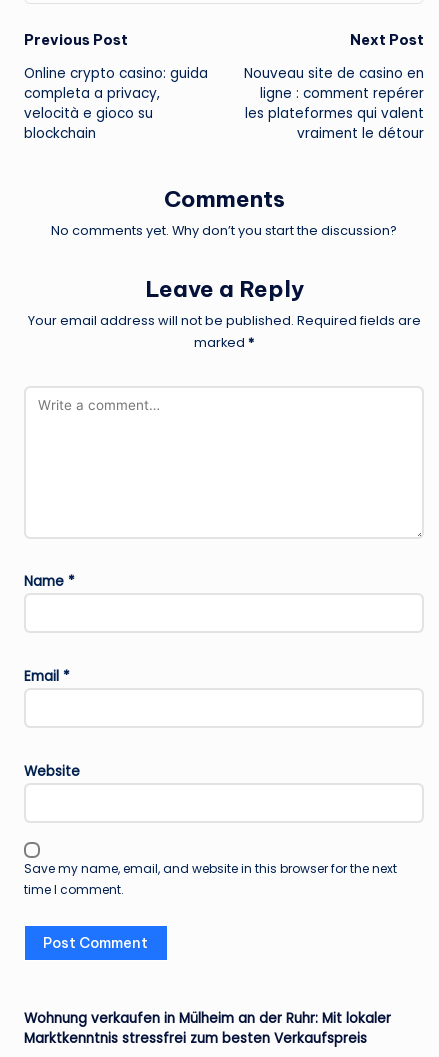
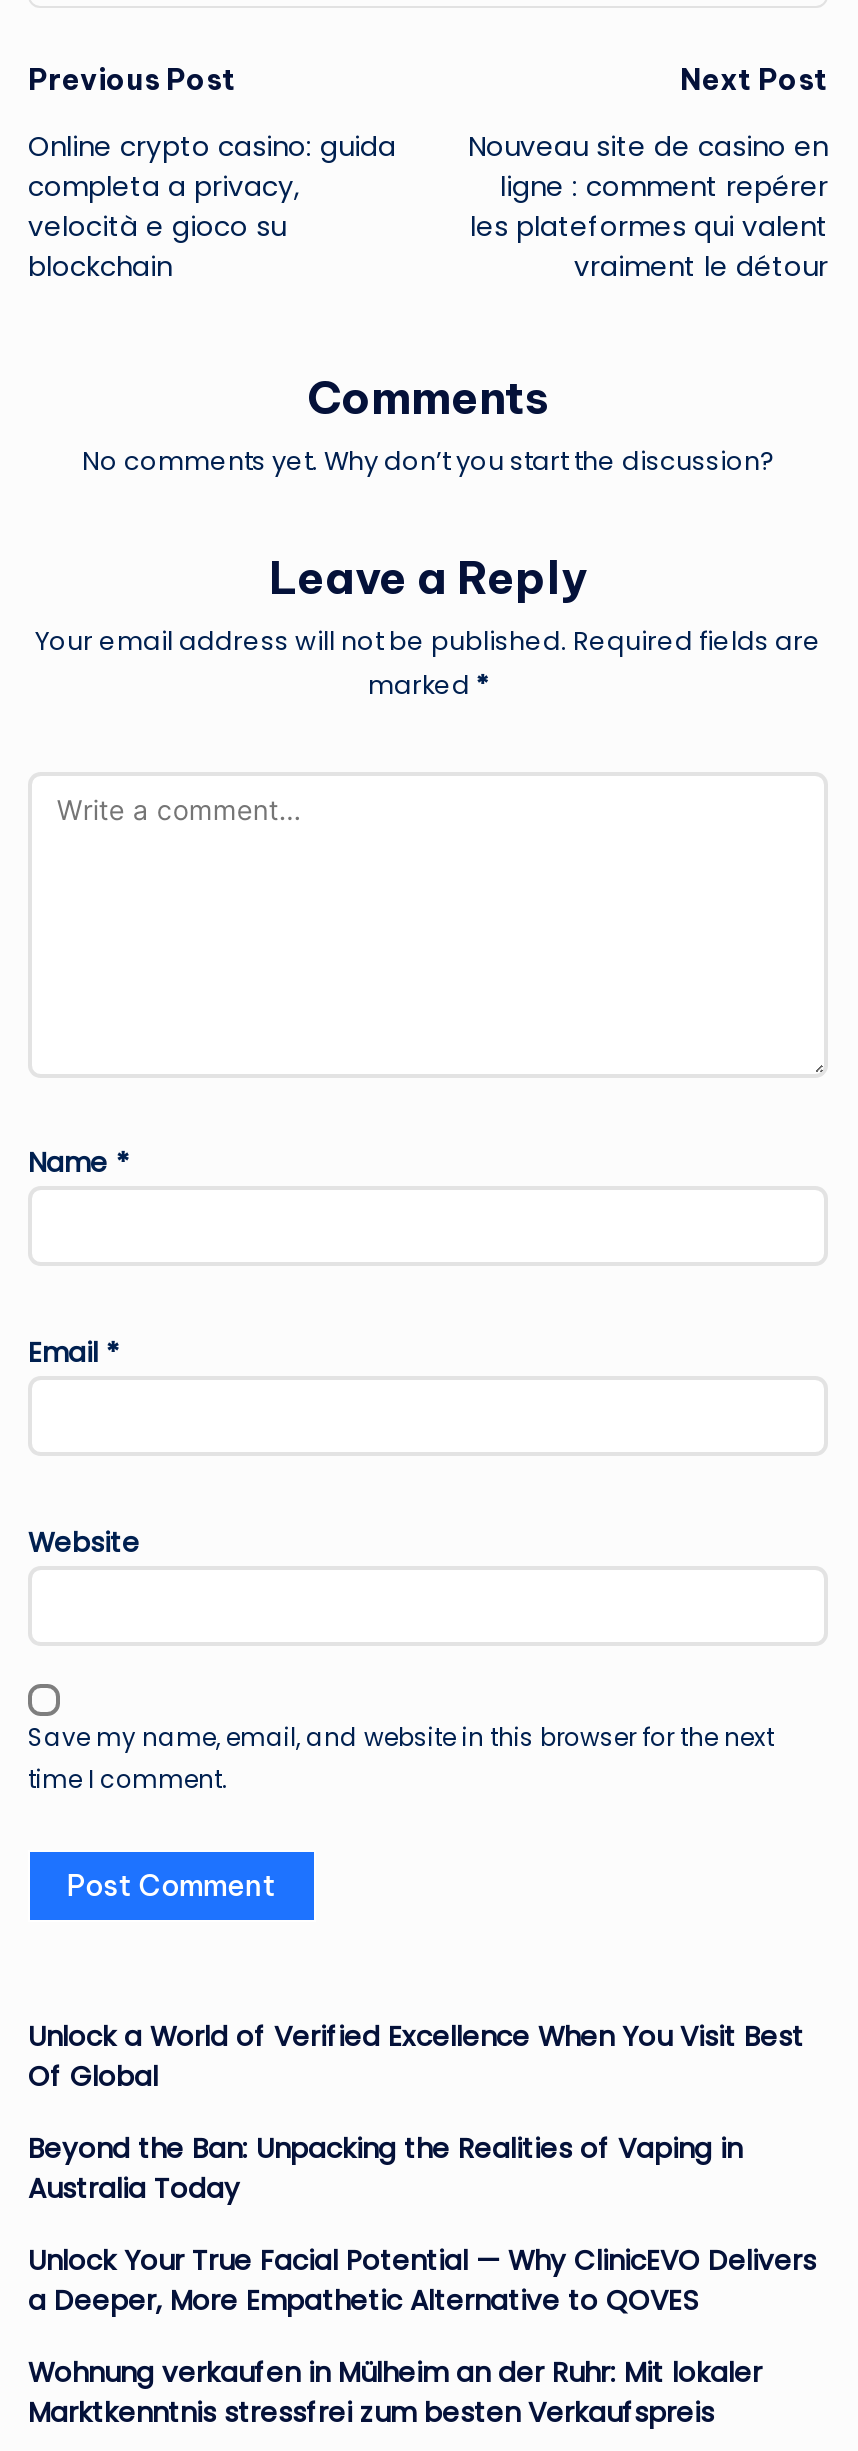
none -> [28,2018,816,2320] Unlock a World of Verified Excellence When You Visit Best | Of Global | Beyond the Ban: Unpacking the Realities of Vaping in | Australia Today | Unlock Your True Facial Potential — Why ClinicEVO Delivers | a Deeper, More Empathetic Alternative to QOVES

